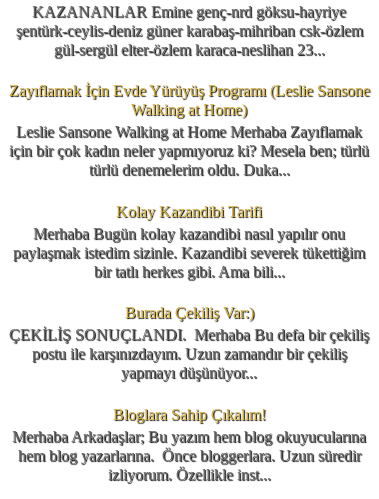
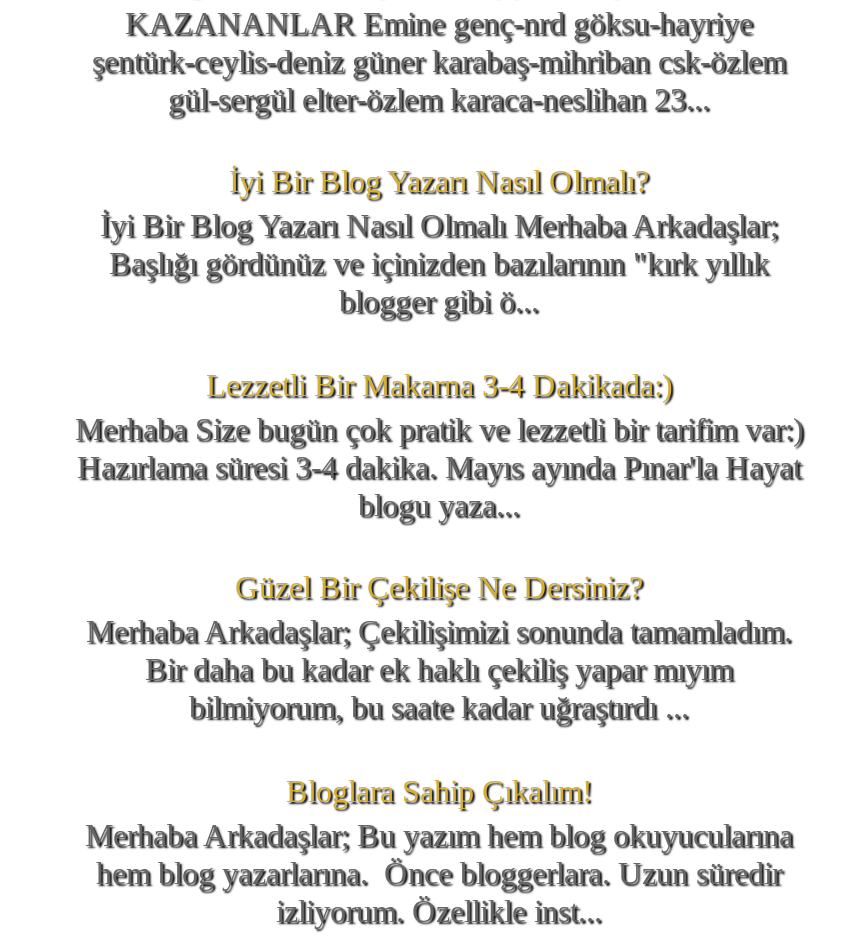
[8,82,369,178] Zayıflamak İçin Evde Yürüyüş Programı (Leslie Sansone | Walking at Home) | Leslie Sansone Walking at Home Merhaba Zayıflamak | için bir çok kadın neler yapmıyoruz ki? Mesela ben; türlü | türlü denemelerim oldu. Duka... -> [100,164,778,318] İyi Bir Blog Yazarı Nasıl Olmalı? | İyi Bir Blog Yazarı Nasıl Olmalı Merhaba Arkadaşlar; | Başlığı gördünüz ve içinizden bazılarının "kırk yıllık | blogger gibi ö...
[13,203,365,280] Kolay Kazandibi Tarifi | Merhaba Bugün kolay kazandibi nasıl yapılır onu | paylaşmak istedim sizinle. Kazandibi severek tükettiğim | bir tatlı herkes gibi. Ama bili... -> [75,367,803,522] Lezzetli Bir Makarna 3-4 Dakikada:) | Merhaba Size bugün çok pratik ve lezzetli bir tarifim var:) | Hazırlama süresi 3-4 dakika. Mayıs ayında Pınar'la Hayat | blogu yaza...
[9,304,369,381] Burada Çekiliş Var:) | ÇEKİLİŞ SONUÇLANDI. Merhaba Bu defa bir çekiliş | postu ile karşınızdayım. Uzun zamandır bir çekiliş | yapmayı düşünüyor... -> [86,570,792,725] Güzel Bir Çekilişe Ne Dersiniz? | Merhaba Arkadaşlar; Çekilişimizi sonunda tamamladım. | Bir daha bu kadar ek haklı çekiliş yapar mıyım | bilmiyorum, bu saate kadar uğraştırdı ...

